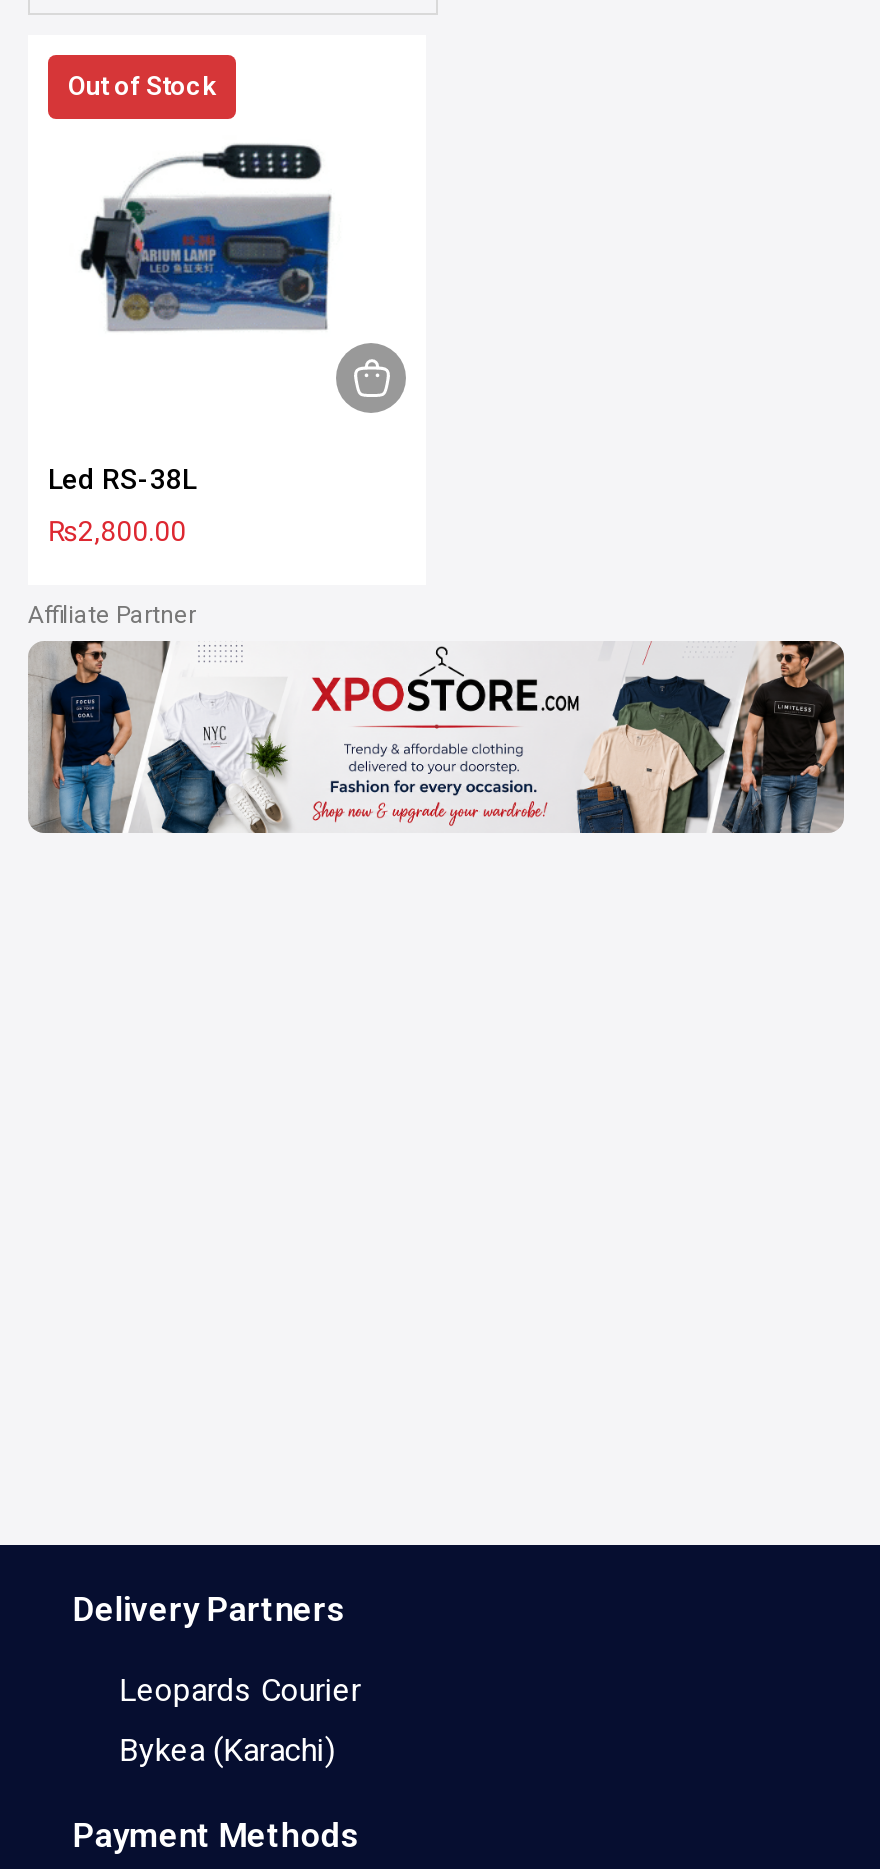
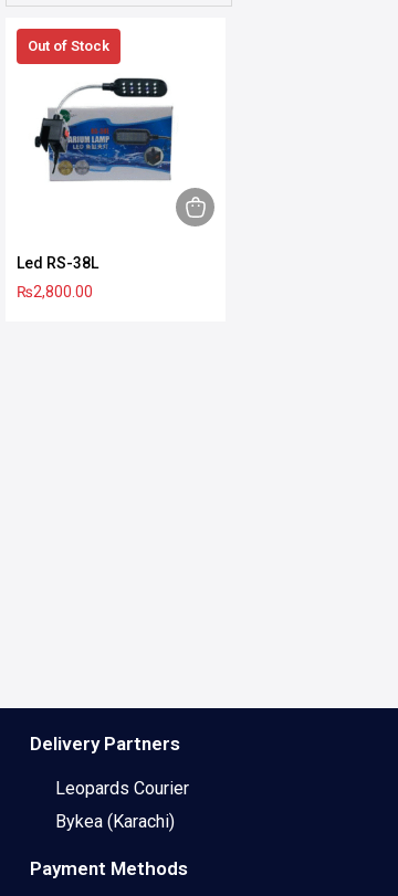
[28,601,196,629] Affiliate Partner -> none
[28,645,292,835] [image] -> none
[310,639,846,835] [image] -> none

